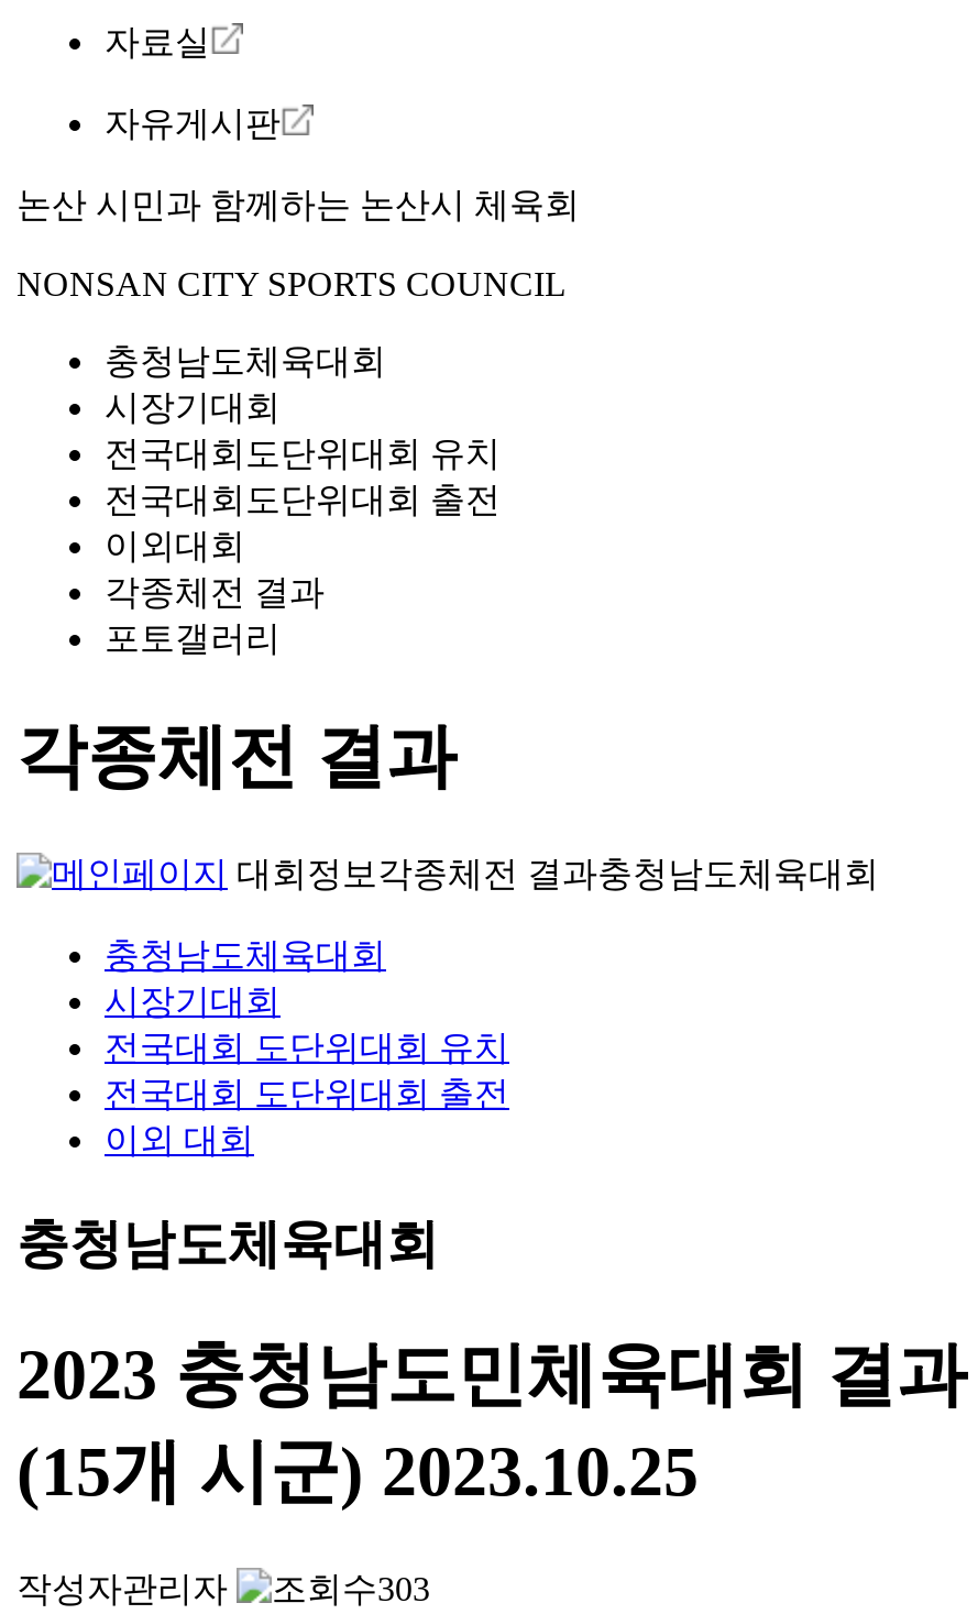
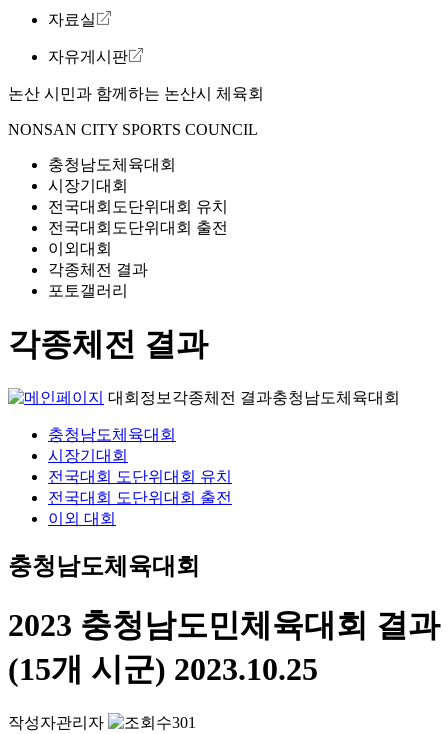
[377,1570,430,1608] 303 -> [172,714,196,731] 301

